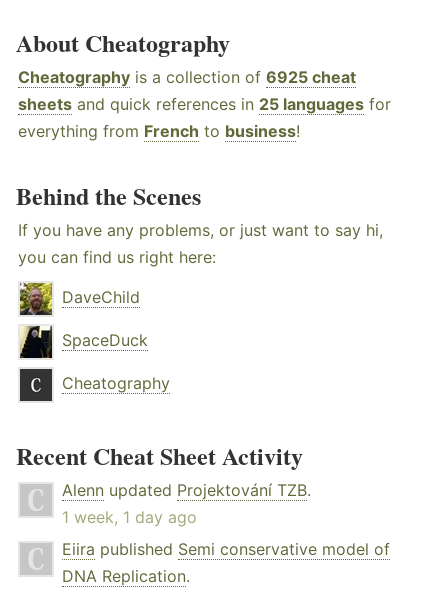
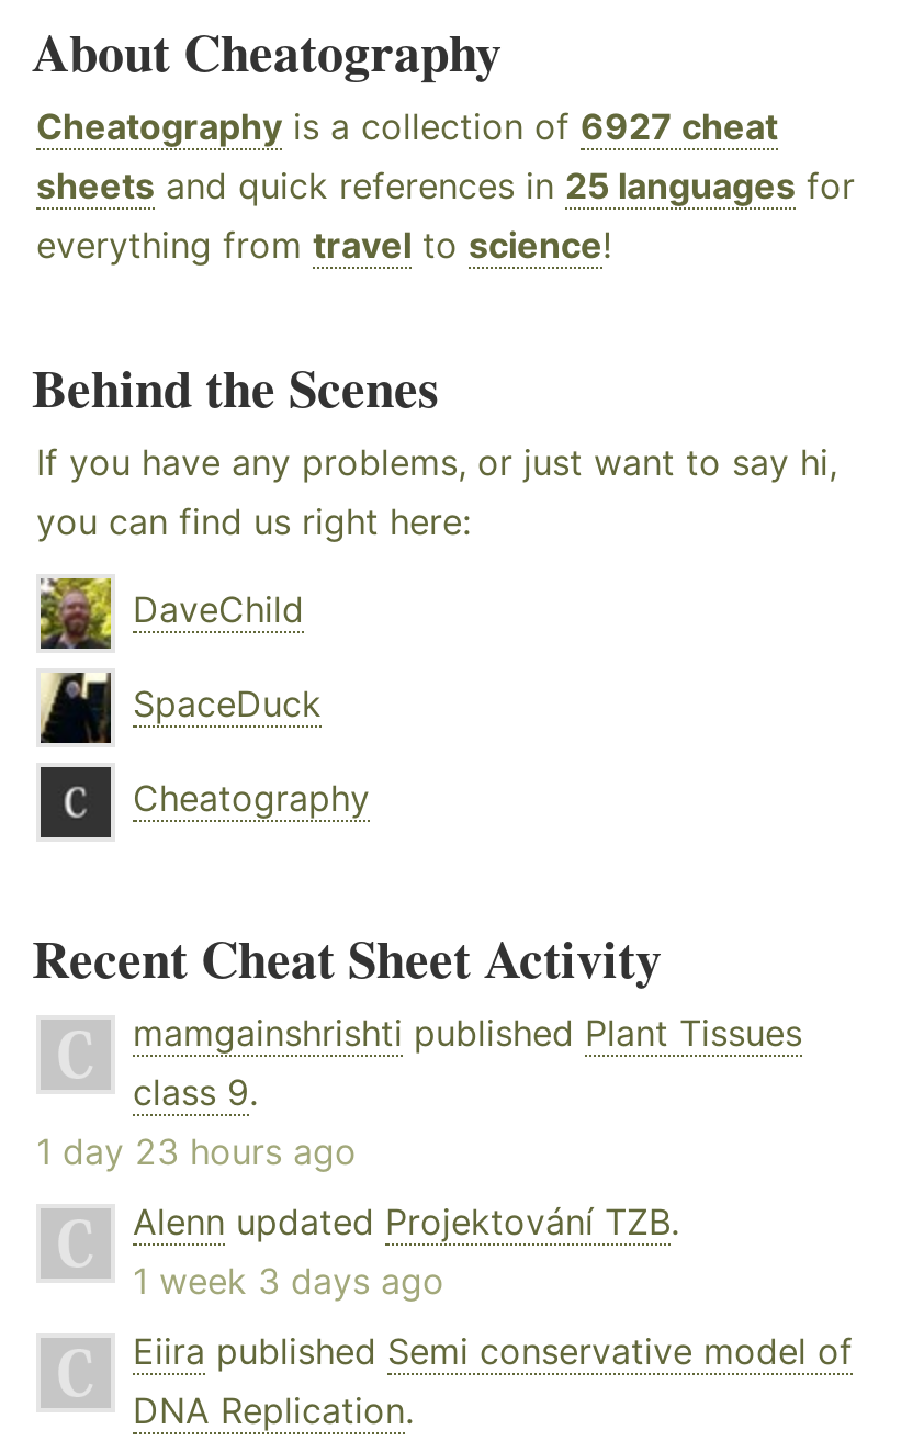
[18,67,356,87] Cheatography is a collection of 6925 cheat -> [36,104,778,148] Cheatography is a collection of 6927 cheat
[18,121,300,141] everything from French to business! -> [36,223,611,267] everything from travel to science!
none -> [36,1011,802,1173] mamgainshrishti published Plant Tissues | class 9. | 1 day 23 hours ago
[62,507,197,527] 1 week, 1 day ago -> [133,1259,444,1303] 1 week 3 days ago

